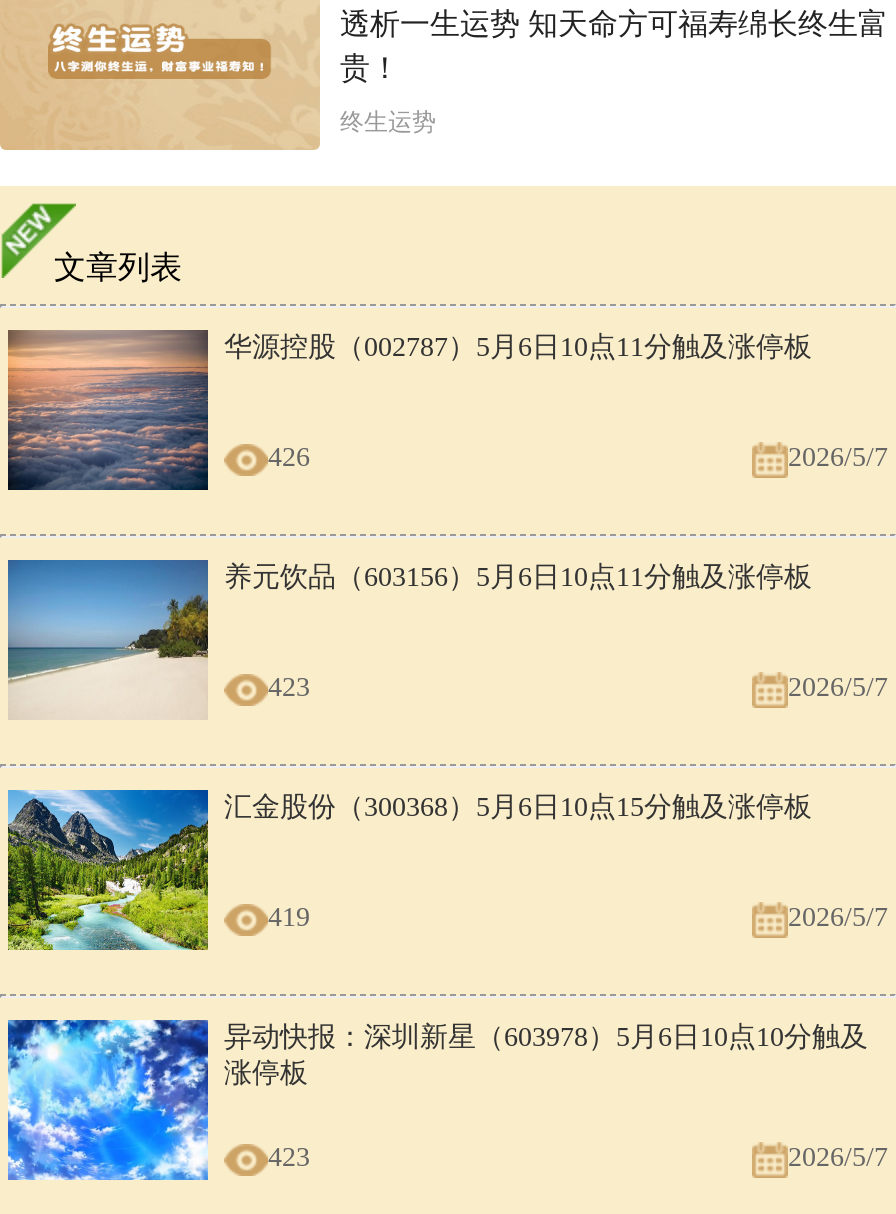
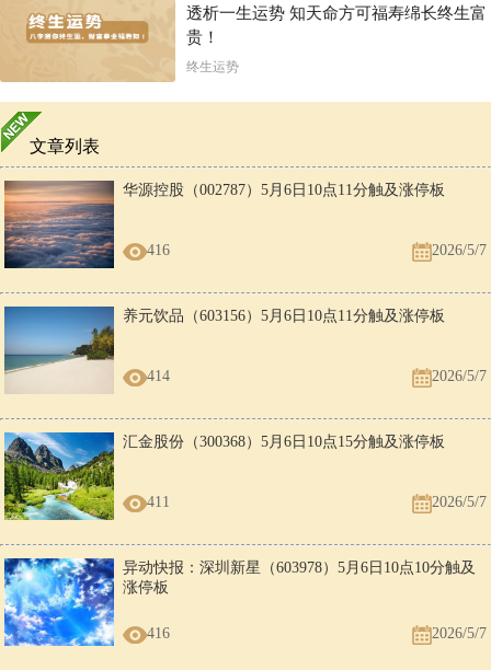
[268,443,310,473] 426 -> [147,242,170,259] 416
[268,673,310,703] 423 -> [147,368,170,385] 414
[268,903,310,933] 419 -> [147,494,170,511] 411
[268,1143,310,1173] 423 -> [147,626,170,642] 416

